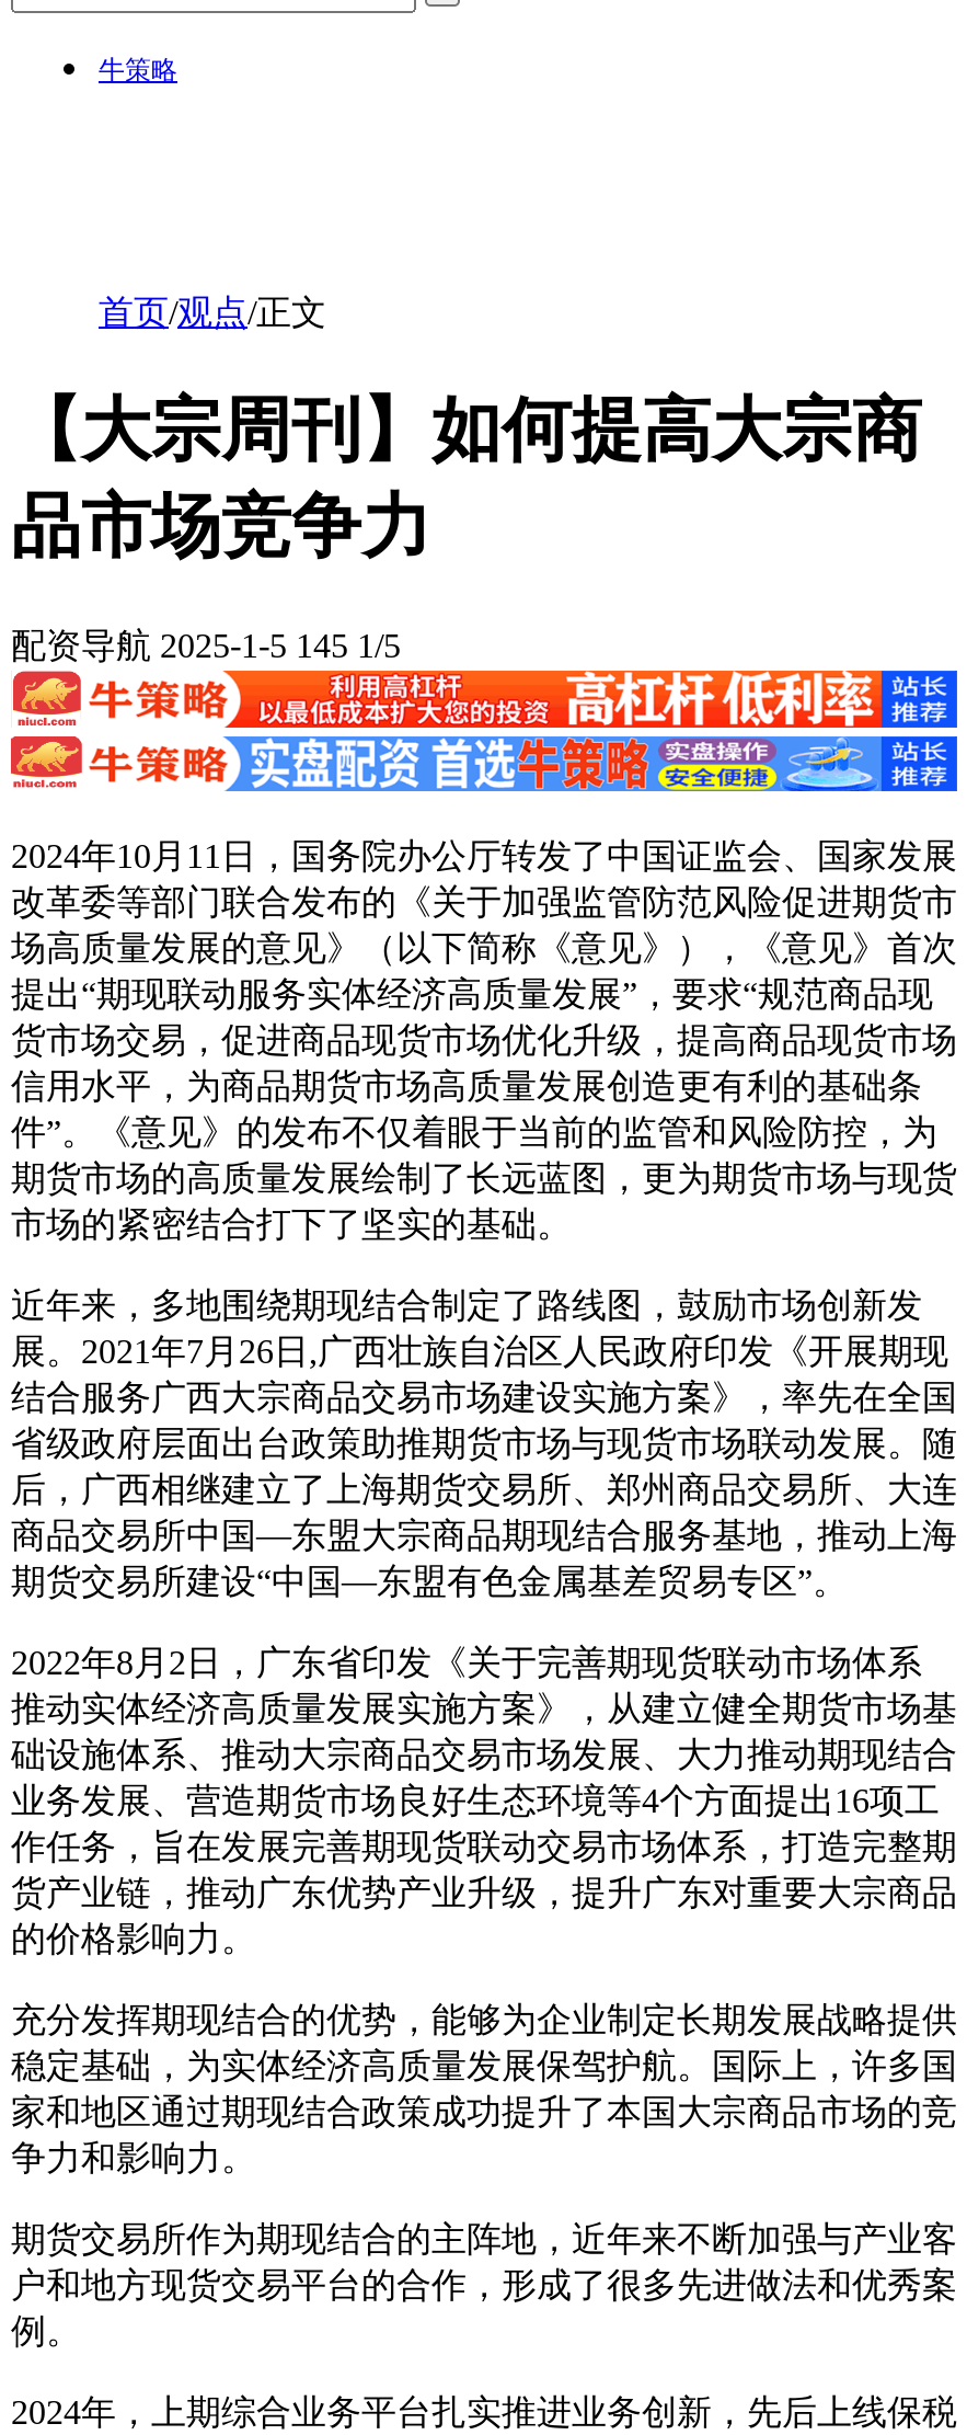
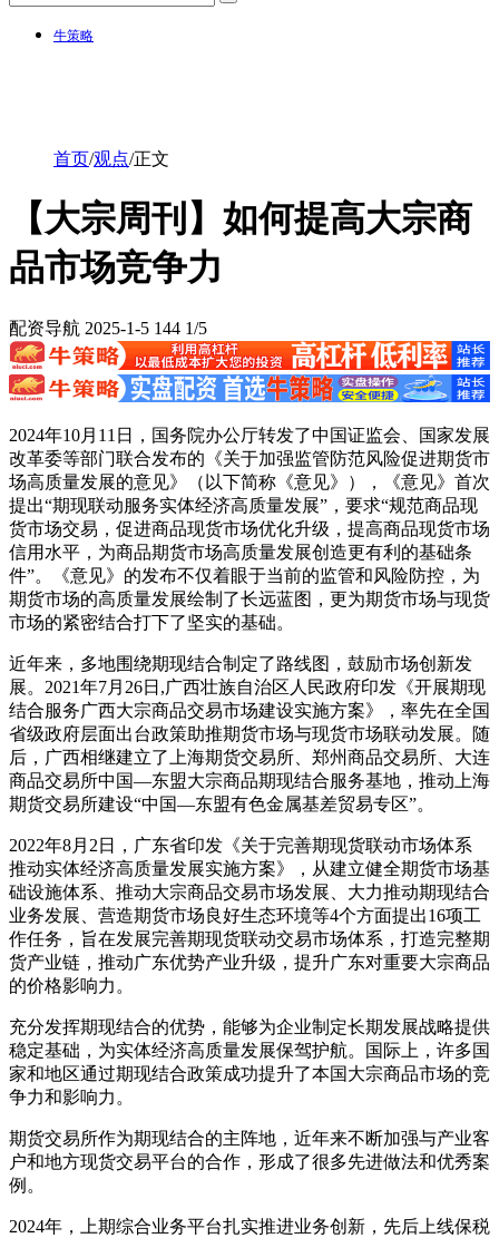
[11,627,401,664] 配资导航 2025-1-5 145 1/5 -> [9,319,207,338] 配资导航 2025-1-5 144 1/5

